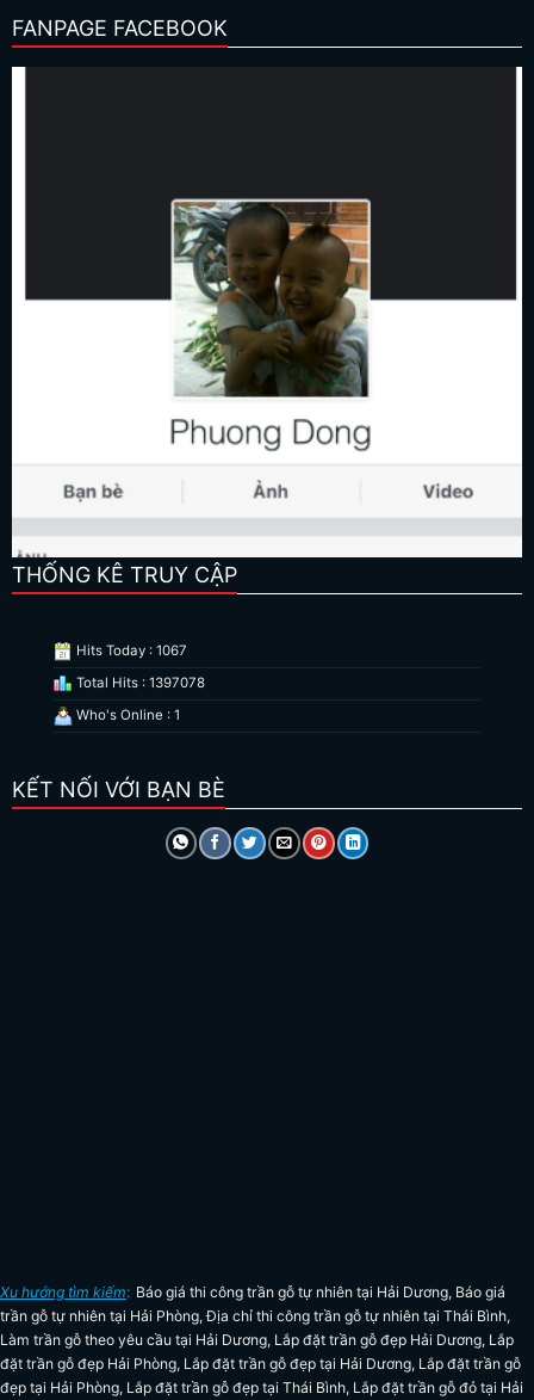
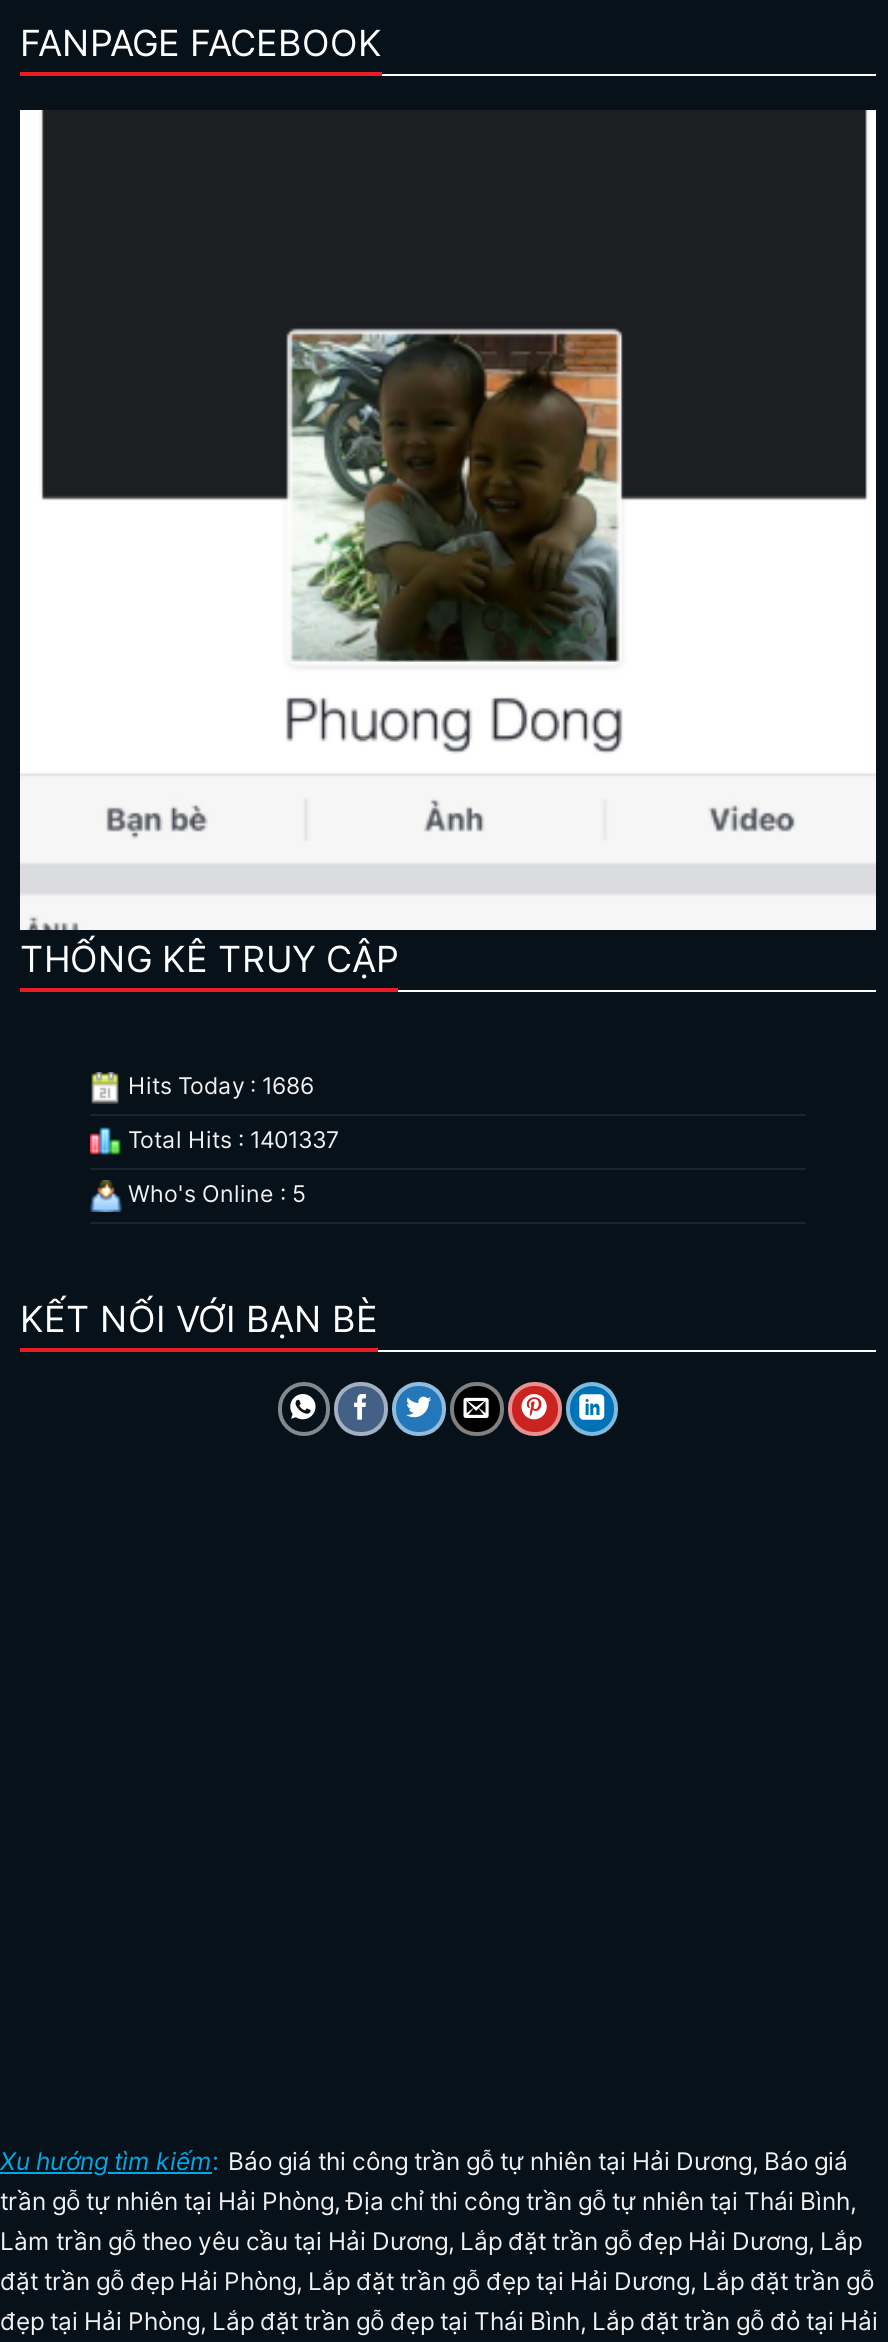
[73,643,187,659] Hits Today : 1067 -> [122,1073,314,1101] Hits Today : 1686
[73,675,205,692] Total Hits : 1397078 -> [122,1127,340,1155] Total Hits : 1401337
[73,707,180,724] Who's Online : 1 -> [122,1181,306,1209] Who's Online : 5

